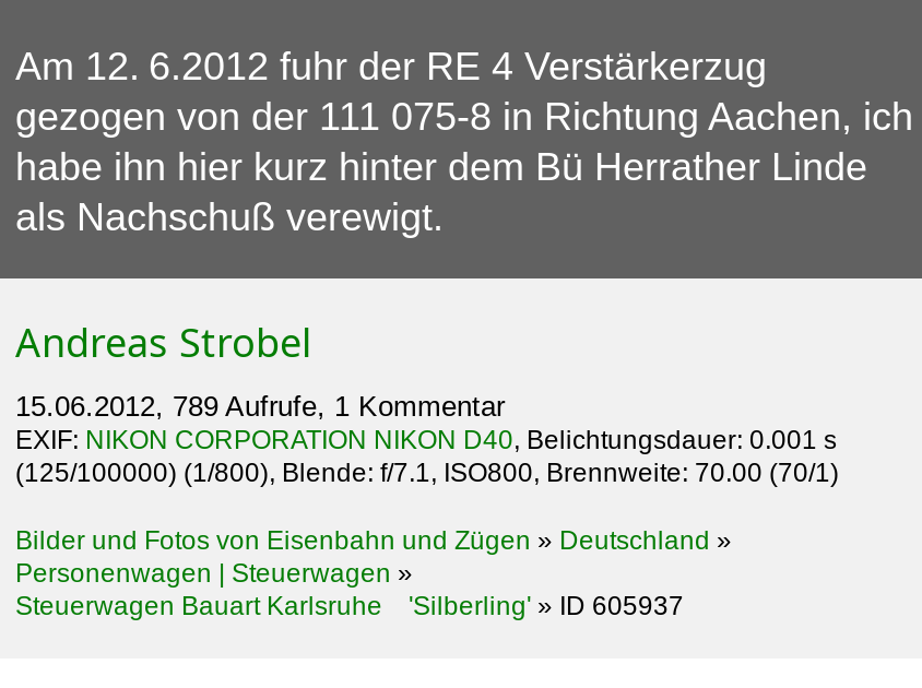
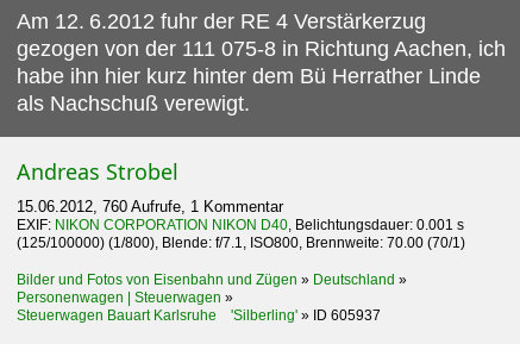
[15,389,505,422] 15.06.2012, 789 Aufrufe, 1 Kommentar -> [17,198,283,216] 15.06.2012, 760 Aufrufe, 1 Kommentar

